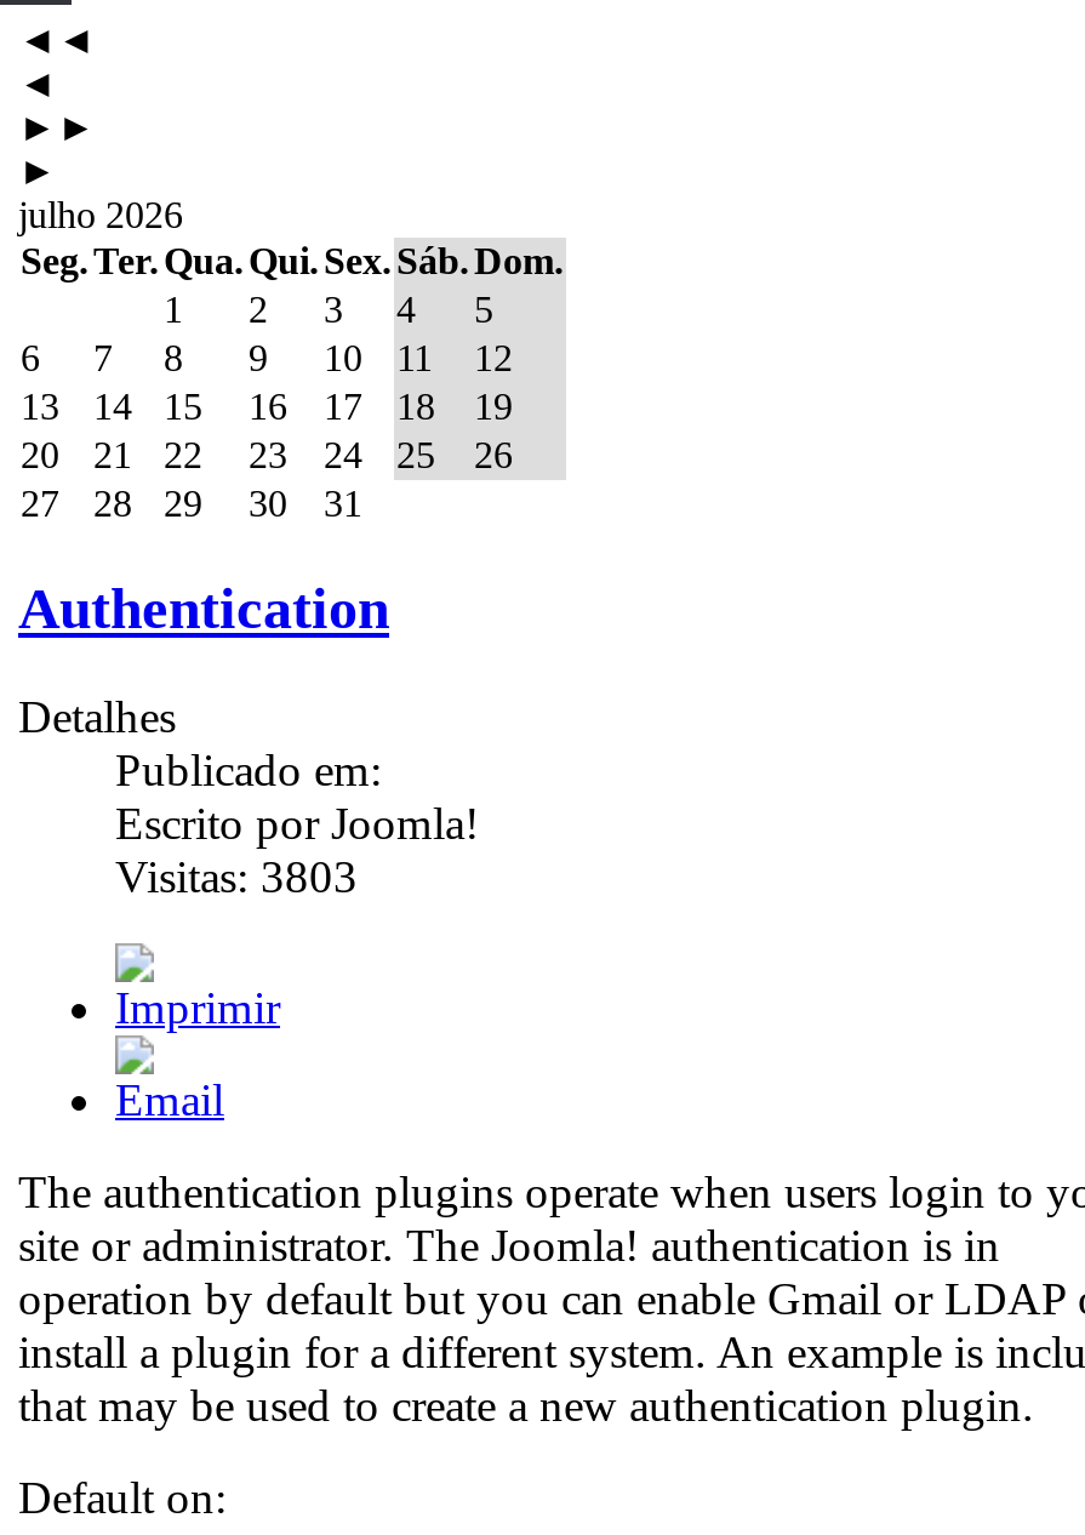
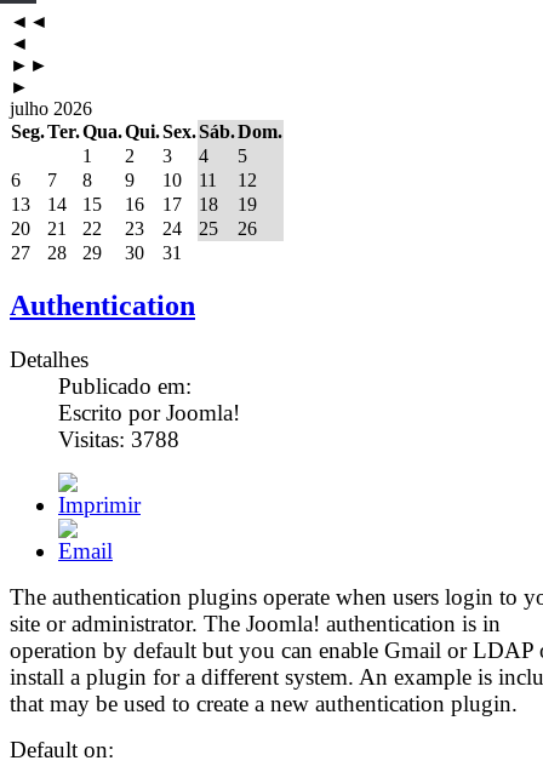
[115,851,358,902] Visitas: 3803 -> [58,426,179,452] Visitas: 3788

